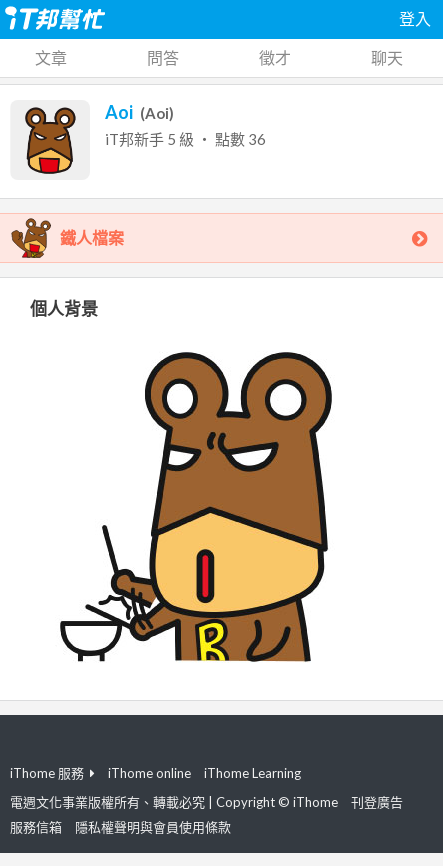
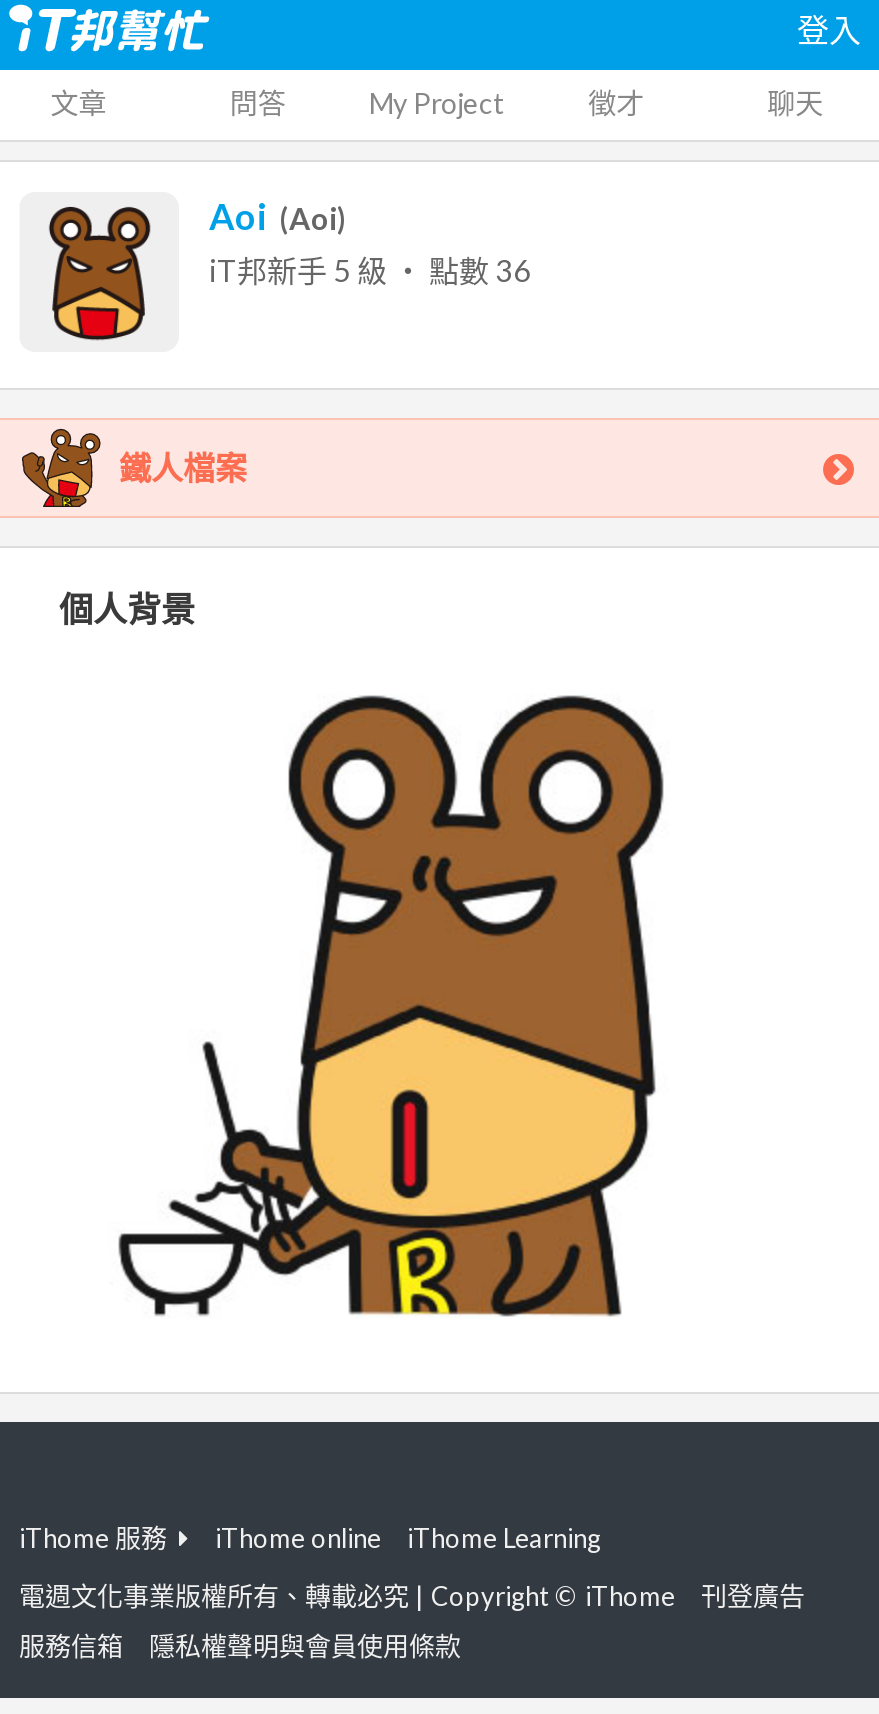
none -> [369,86,505,120] My Project

